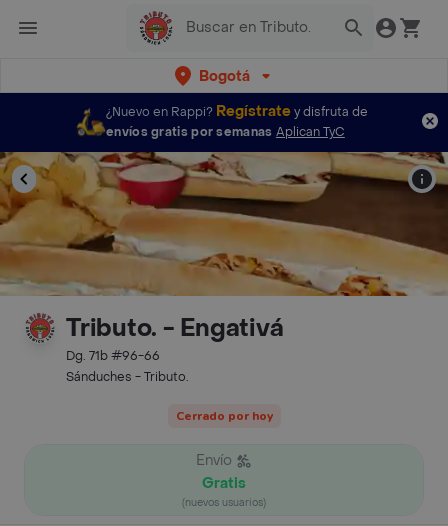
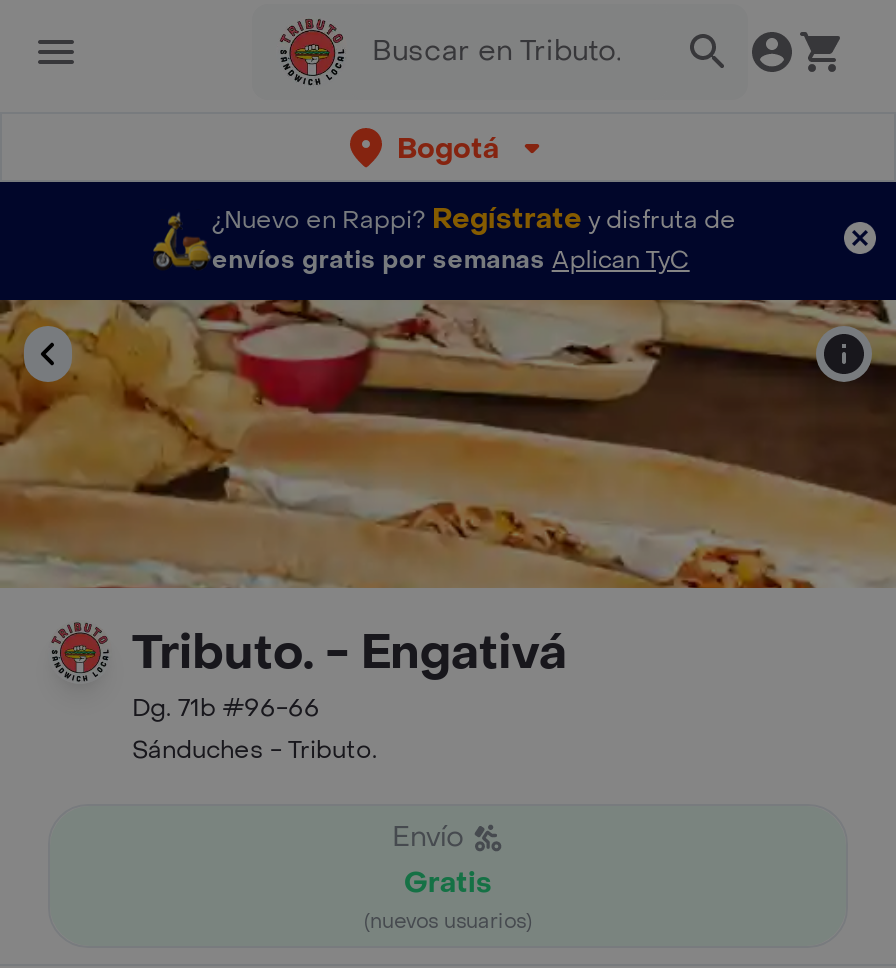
[175,408,272,424] Cerrado por hoy -> none

